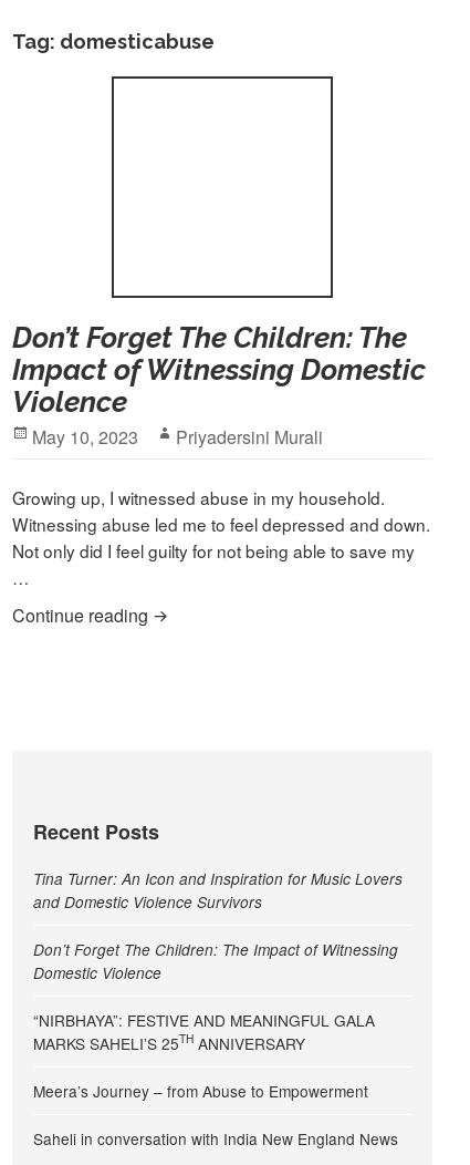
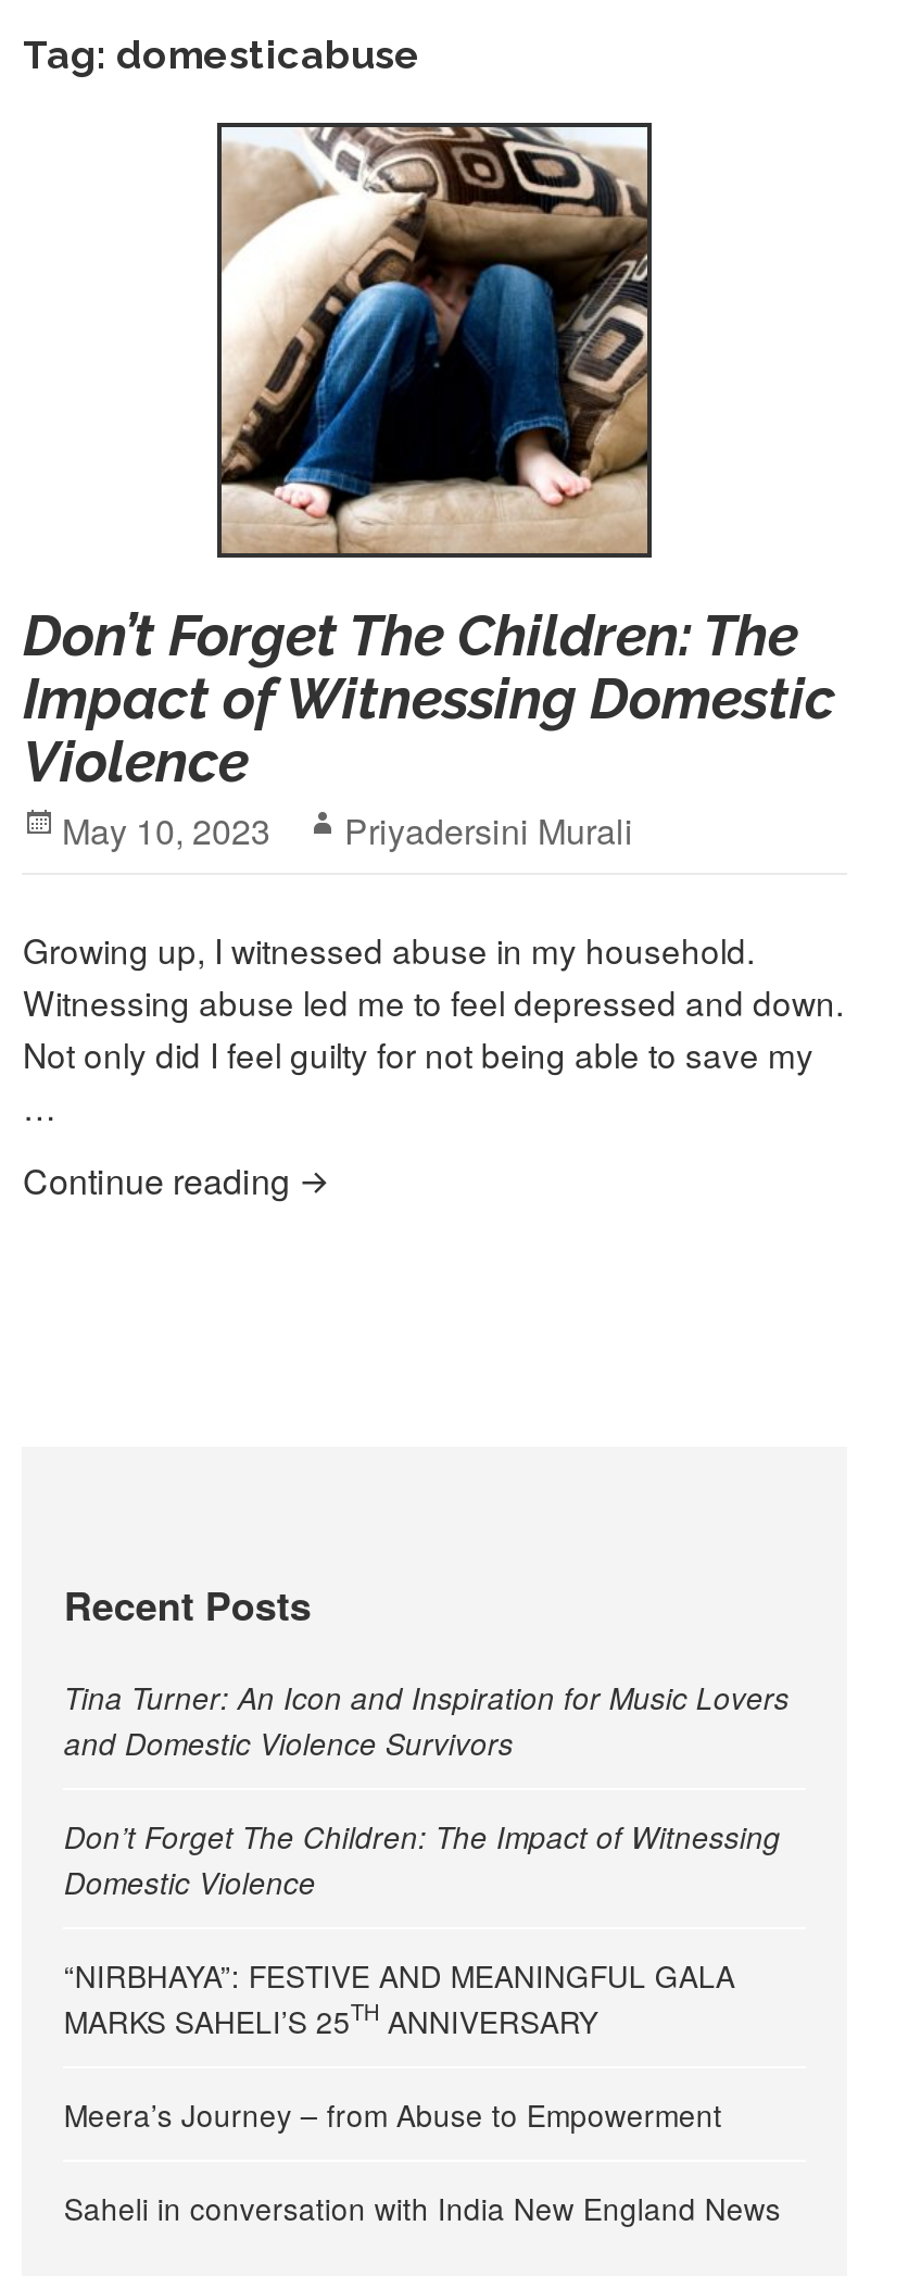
none -> [219,125,649,555] [image]

